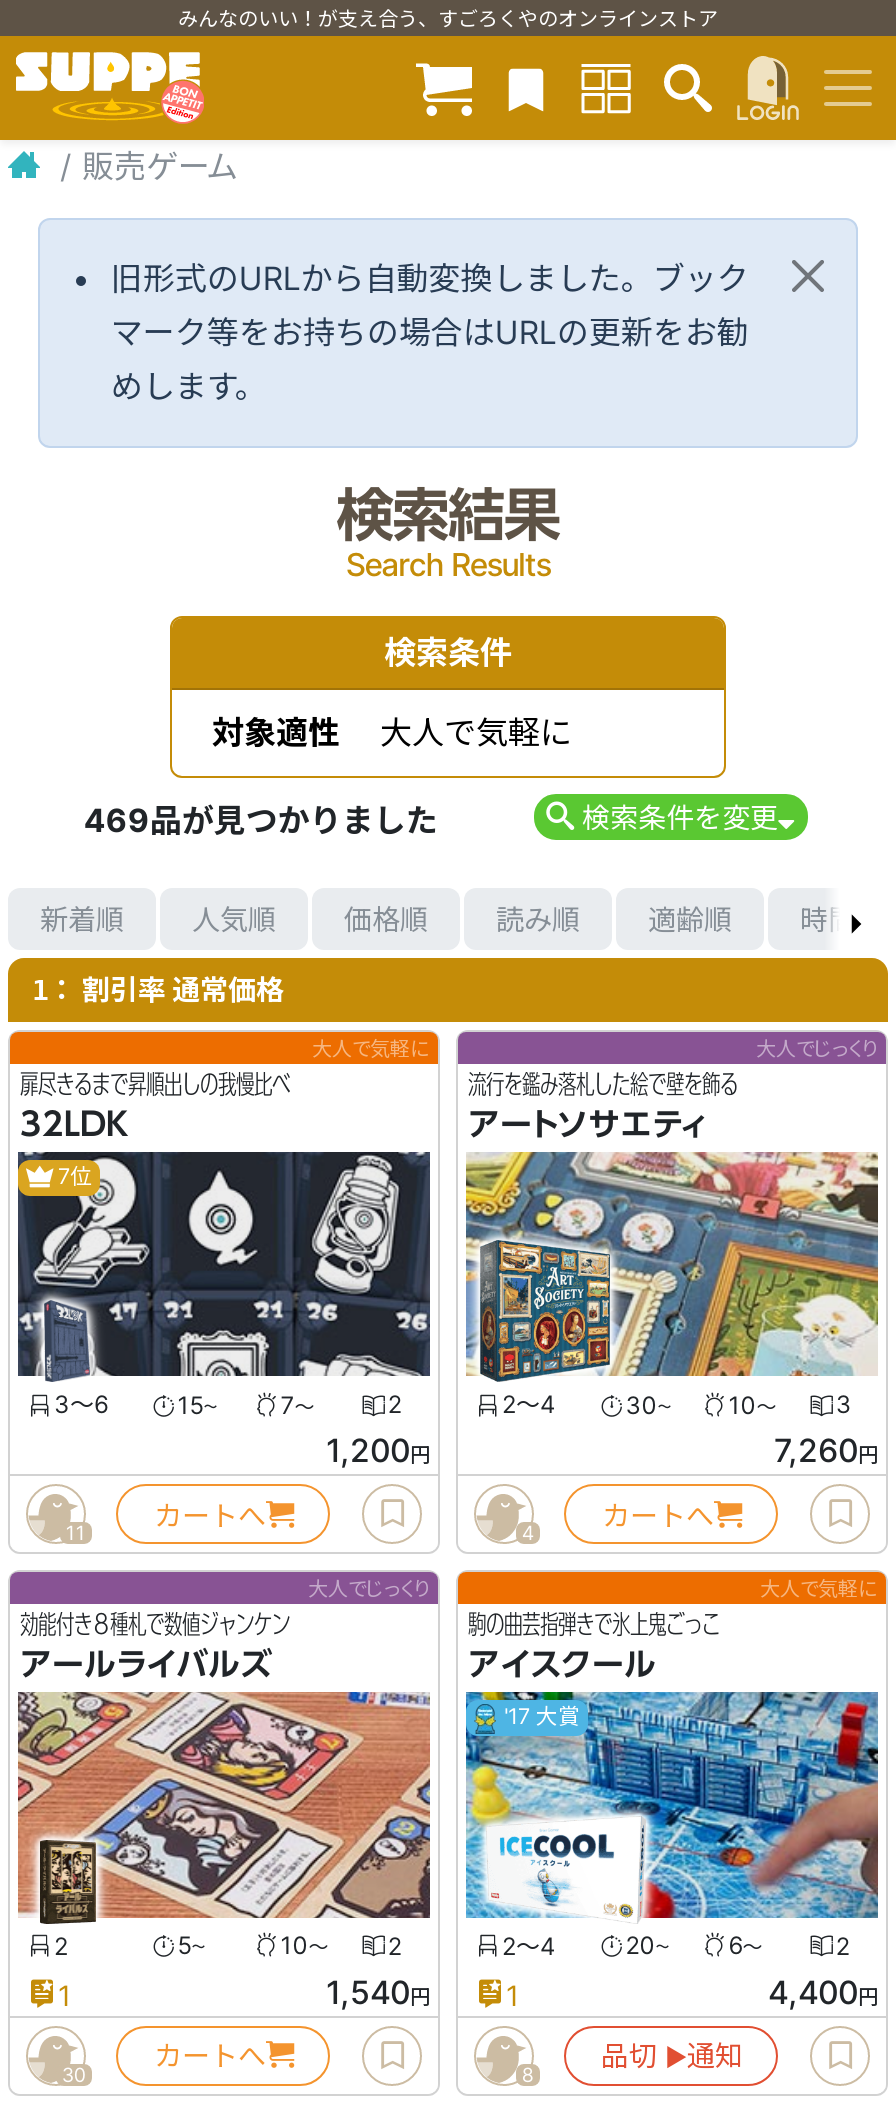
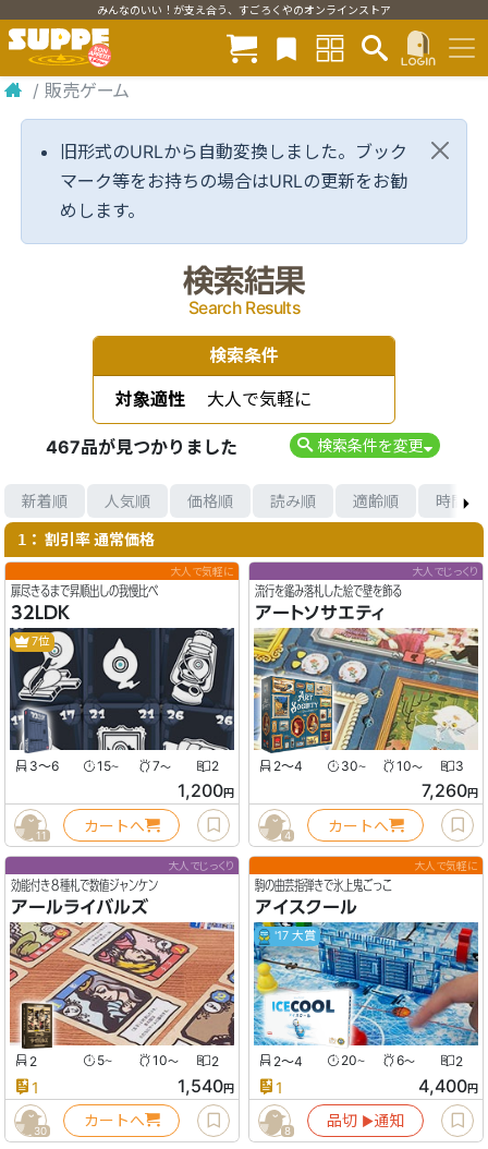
[84,800,438,840] 469品が見つかりました -> [46,436,238,458] 467品が見つかりました

